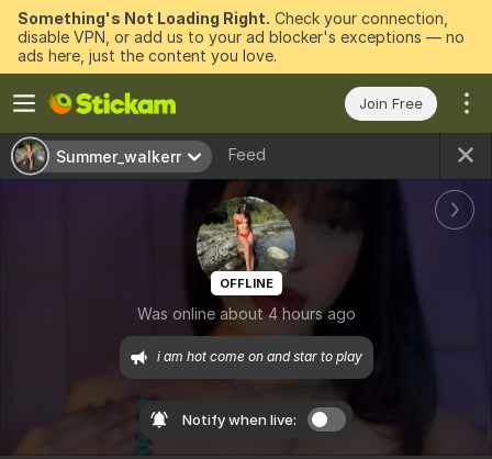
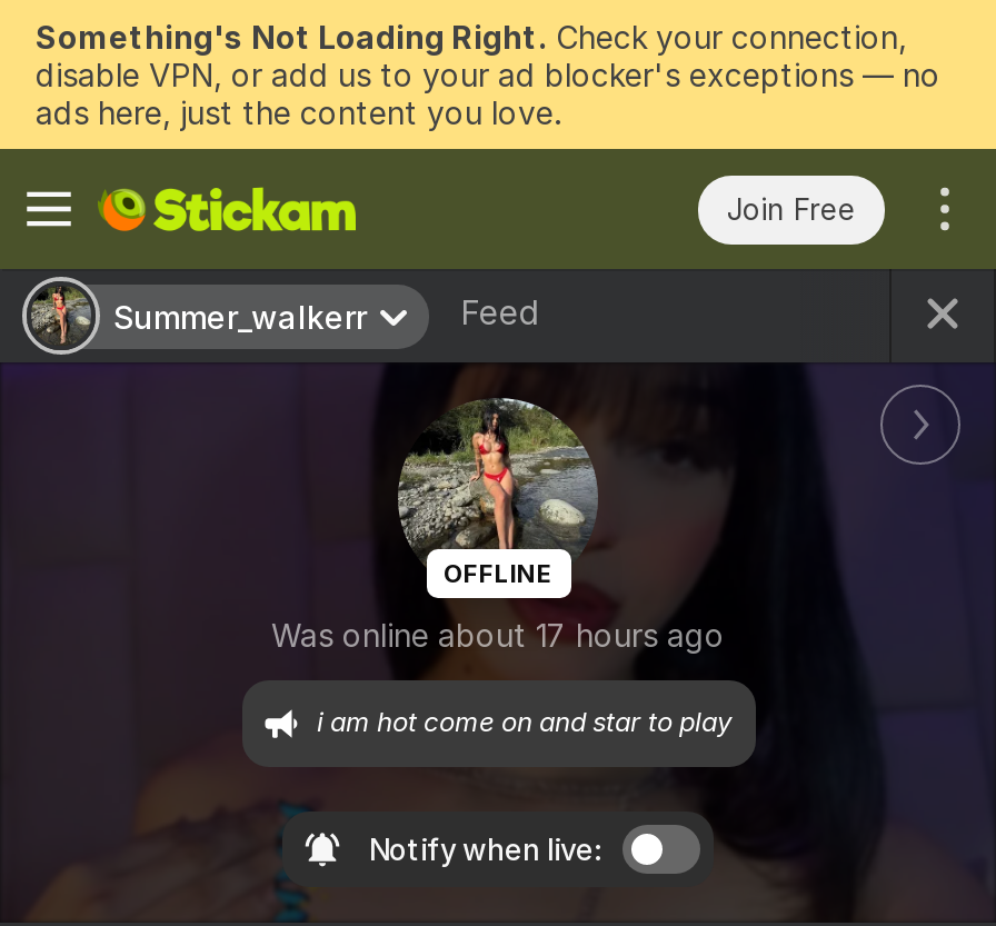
[137,305,355,323] Was online about 4 hours ago -> [271,617,725,655] Was online about 17 hours ago

